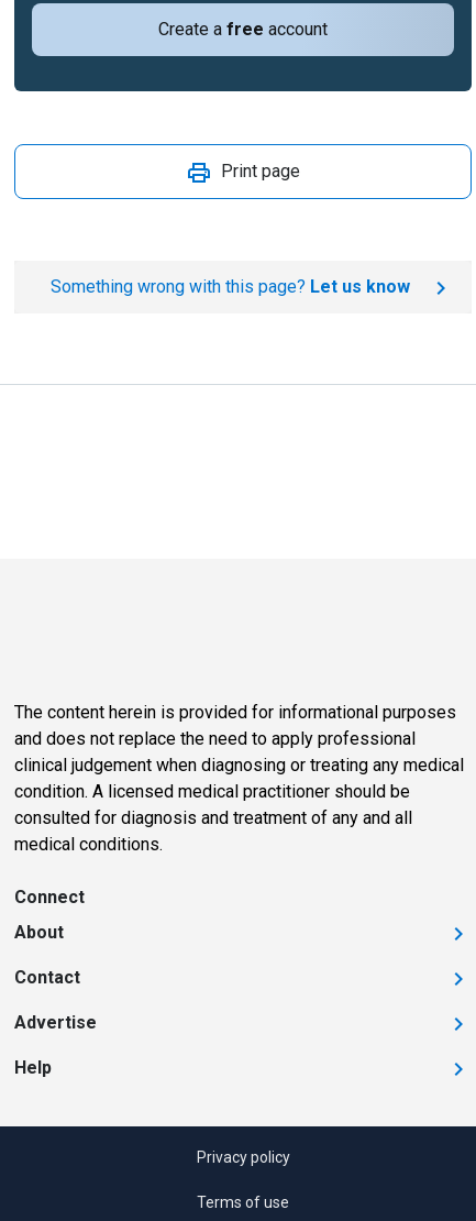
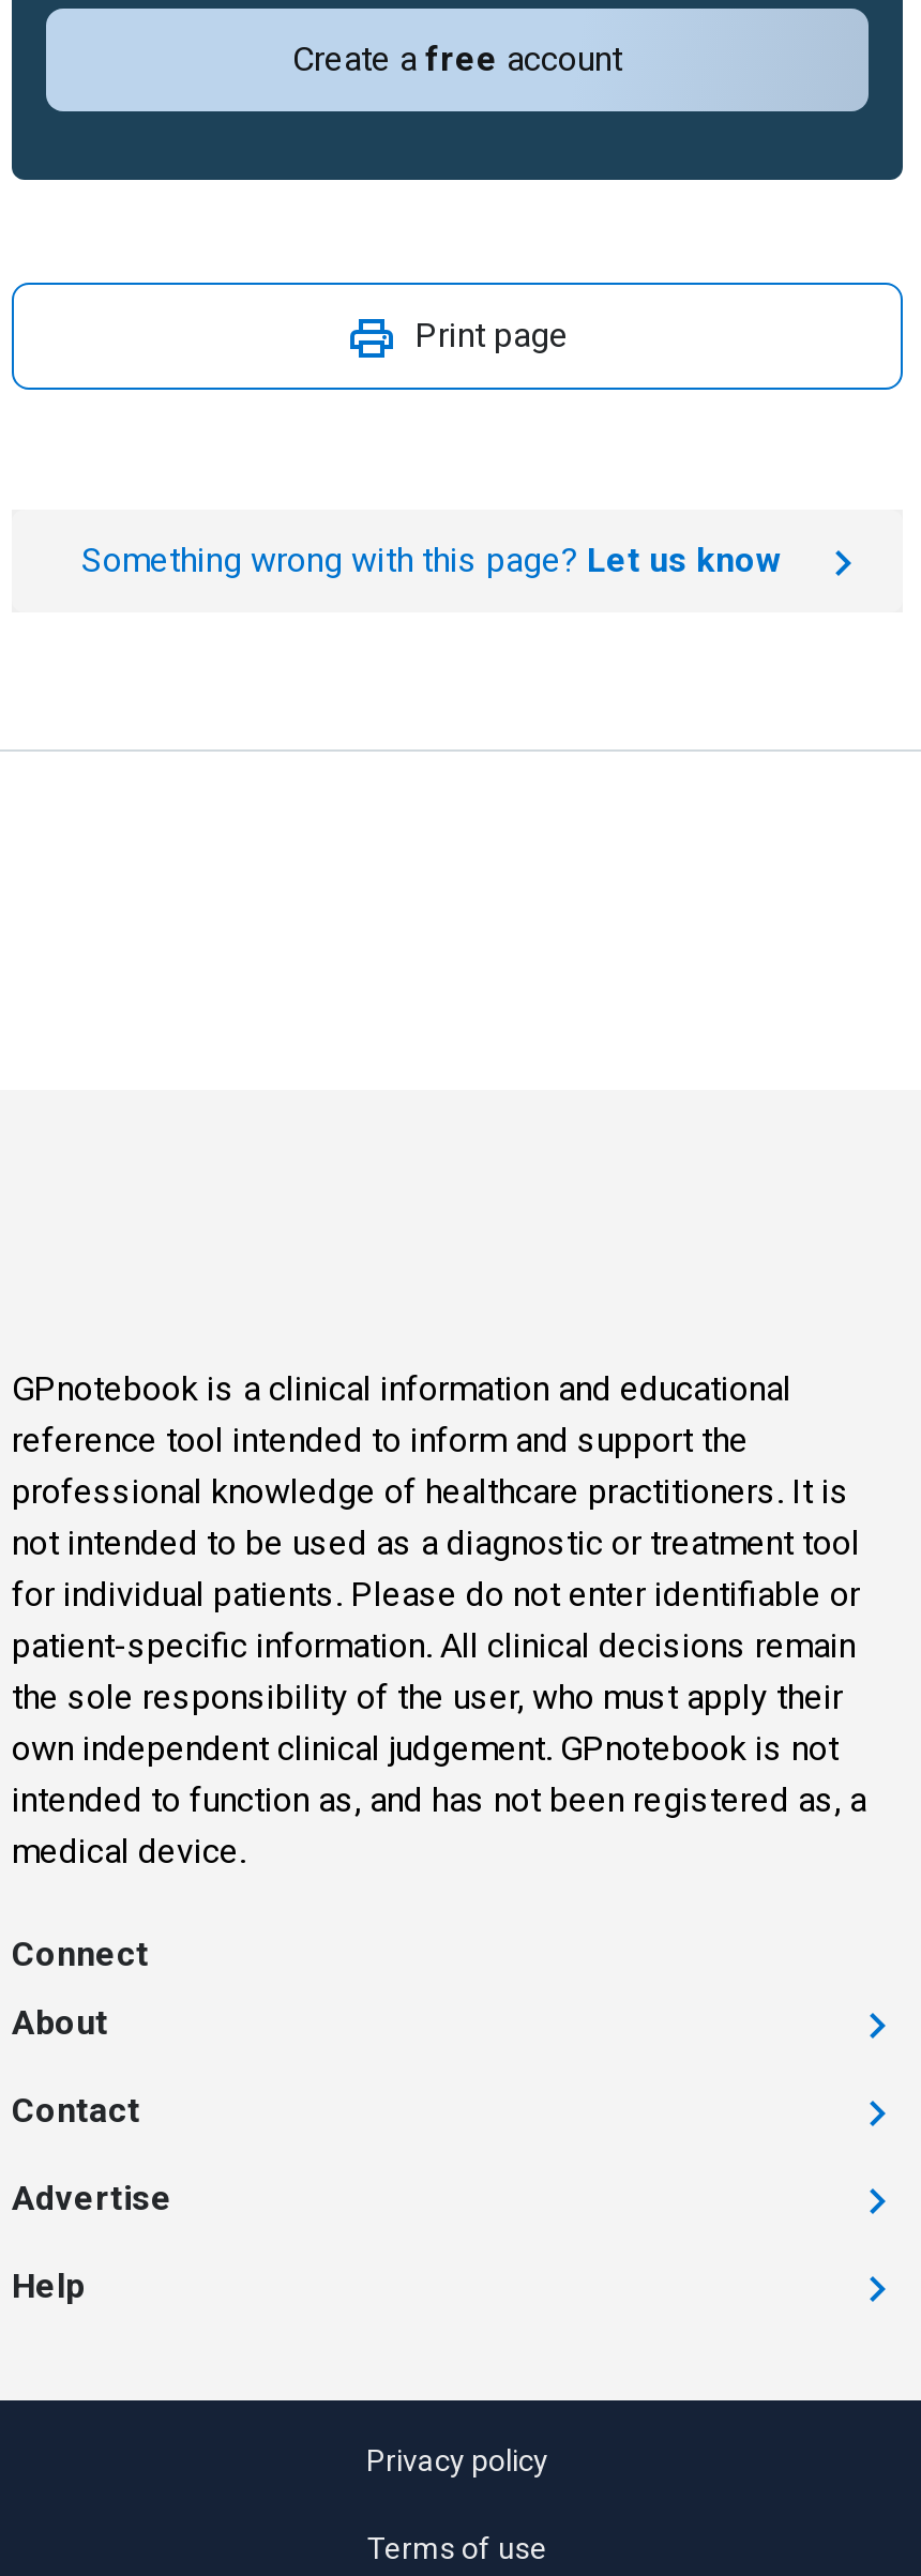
[14,702,464,855] The content herein is provided for informational purposes | and does not replace the need to apply professional | clinical judgement when diagnosing or treating any medical | condition. A licensed medical practitioner should be | consulted for diagnosis and treatment of any and all | medical conditions. -> [12,1368,866,1872] GPnotebook is a clinical information and educational | reference tool intended to inform and support the | professional knowledge of healthcare practitioners. It is | not intended to be used as a diagnostic or treatment tool | for individual patients. Please do not enter identifiable or | patient-specific information. All clinical decisions remain | the sole responsibility of the user, who must apply their | own independent clinical judgement. GPnotebook is not | intended to function as, and has not been registered as, a | medical device.

